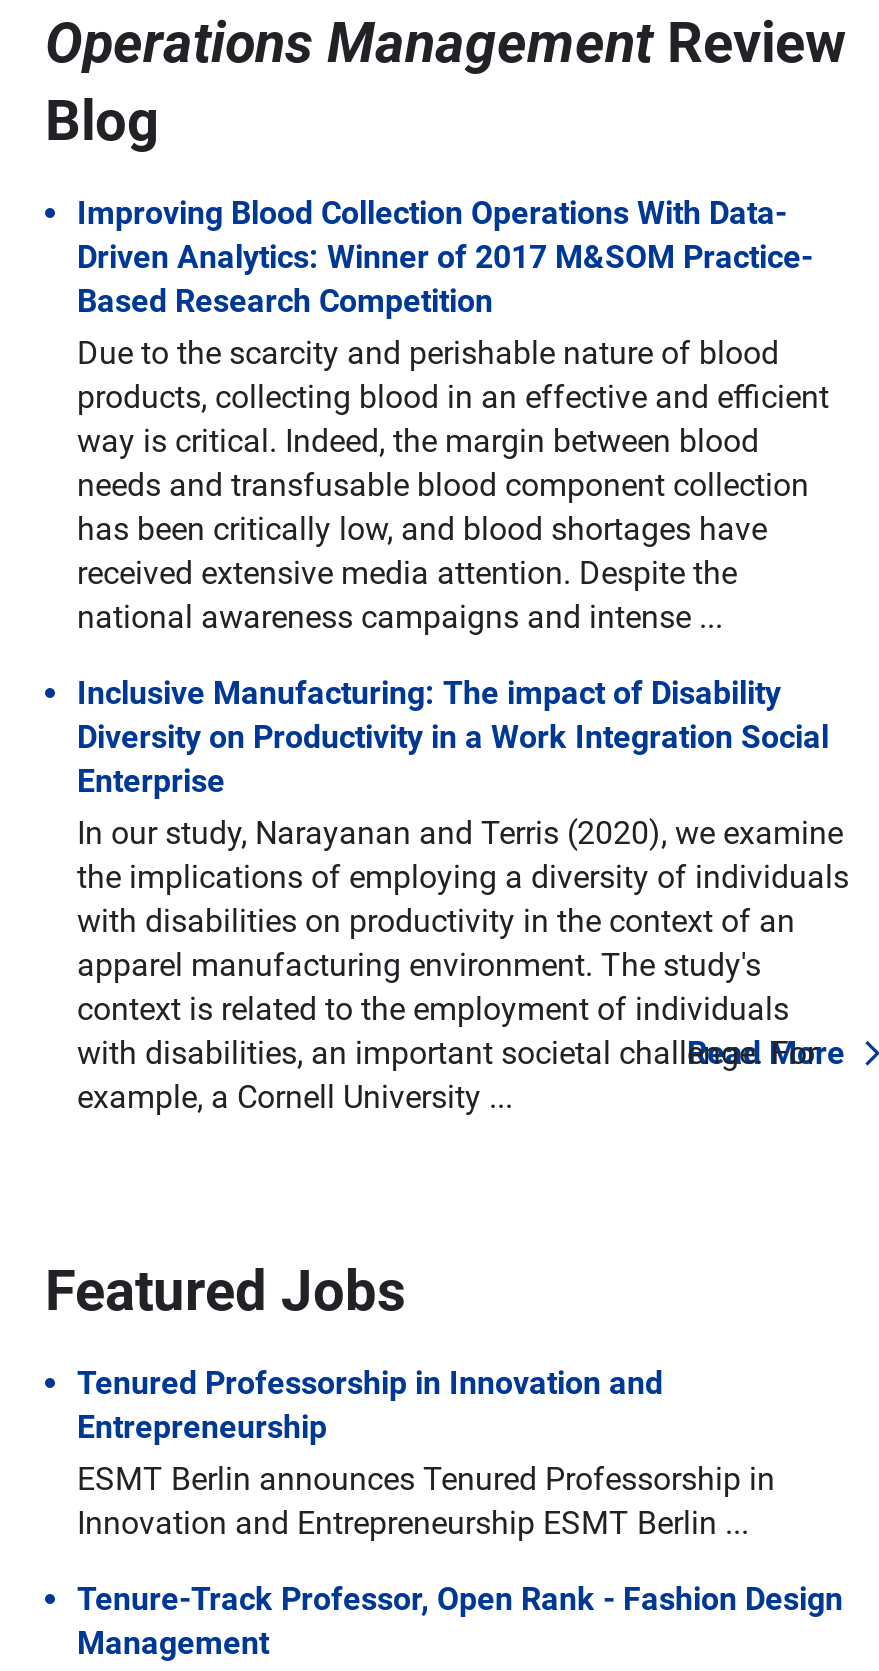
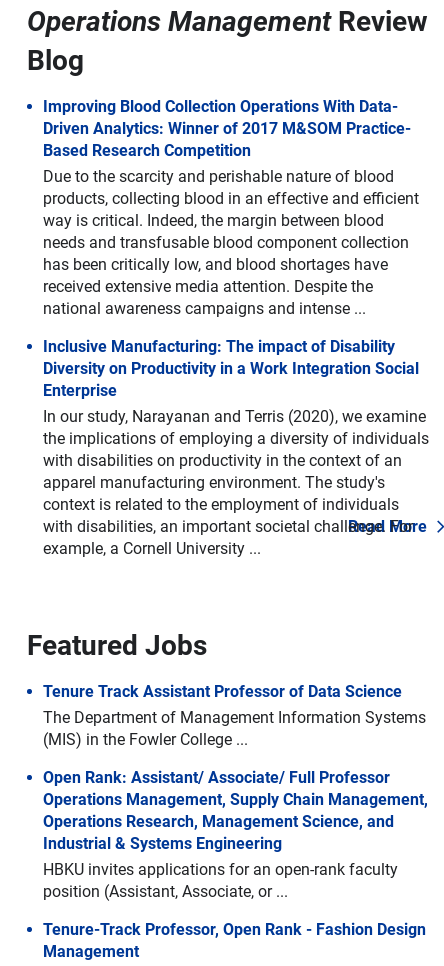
[77,1364,775,1542] Tenured Professorship in Innovation and | Entrepreneurship | ESMT Berlin announces Tenured Professorship in | Innovation and Entrepreneurship ESMT Berlin ... -> [43,682,428,901] Tenure Track Assistant Professor of Data Science | The Department of Management Information Systems | (MIS) in the Fowler College ... | Open Rank: Assistant/ Associate/ Full Professor | Operations Management, Supply Chain Management, | Operations Research, Management Science, and | Industrial & Systems Engineering | HBKU invites applications for an open-rank faculty | position (Assistant, Associate, or ...

